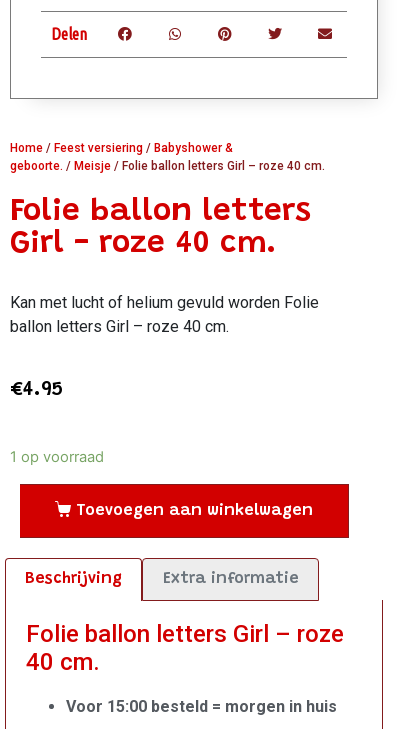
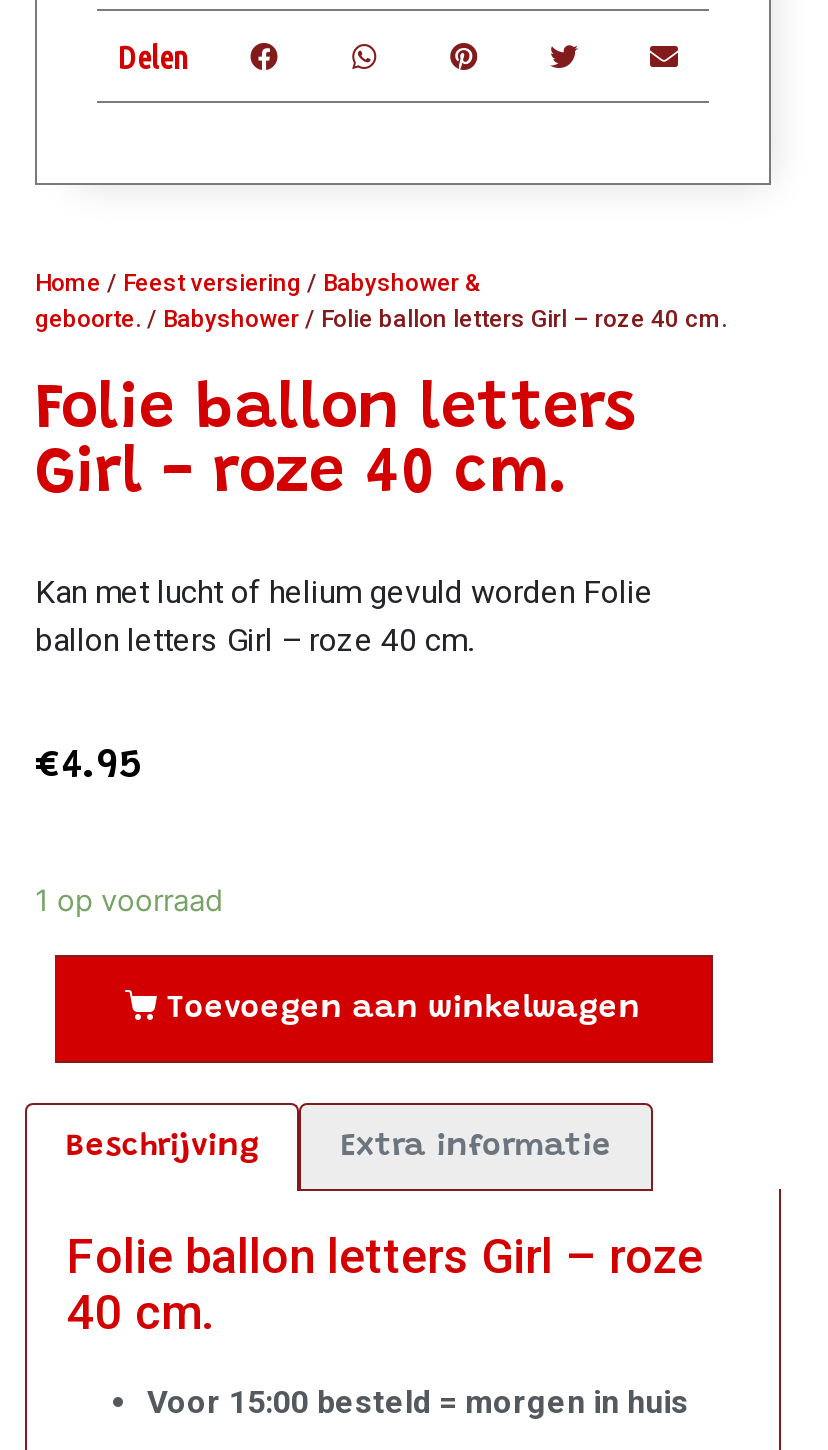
[10,159,325,173] geboorte. / Meisje / Folie ballon letters Girl – roze 40 cm. -> [35,306,727,334] geboorte. / Babyshower / Folie ballon letters Girl – roze 40 cm.

